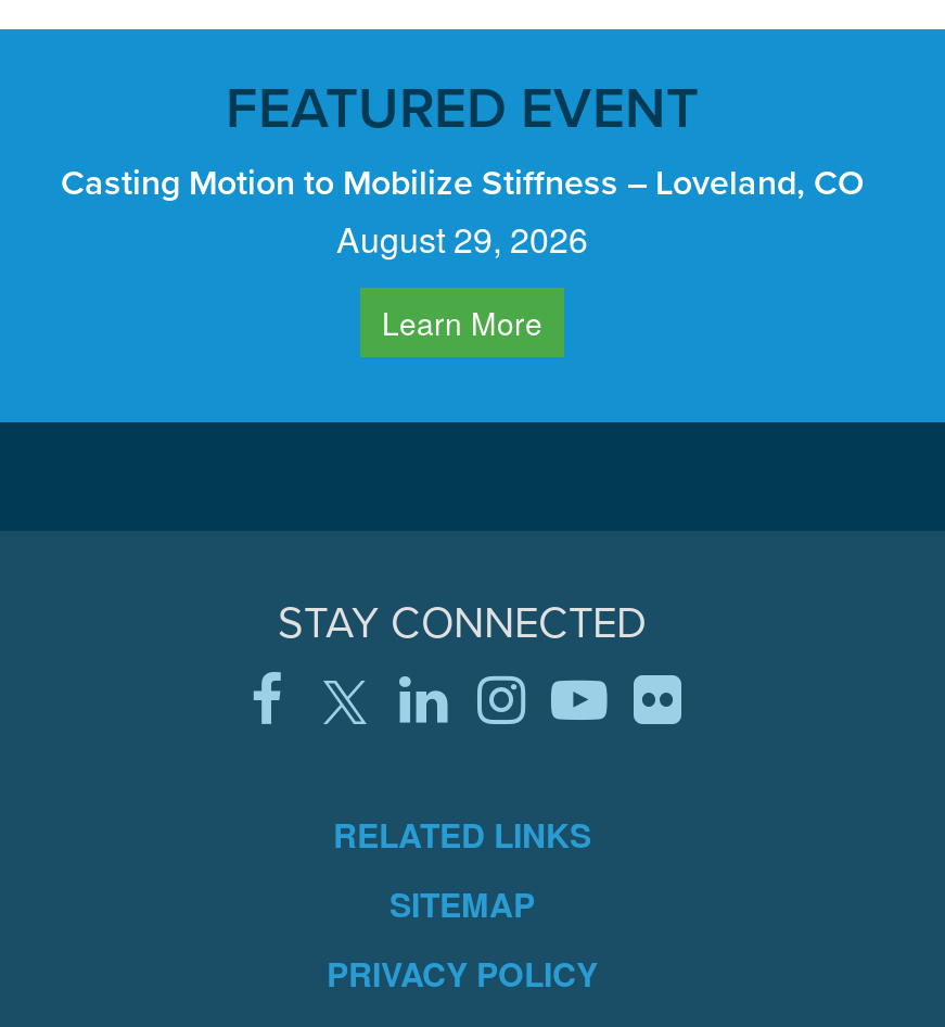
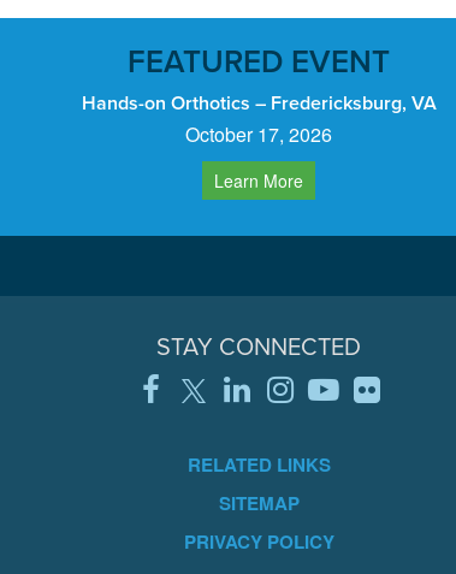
[61,157,864,263] Casting Motion to Mobilize Stiffness – Loveland, CO | August 29, 2026 -> [81,89,436,148] Hands-on Orthotics – Fredericksburg, VA | October 17, 2026

